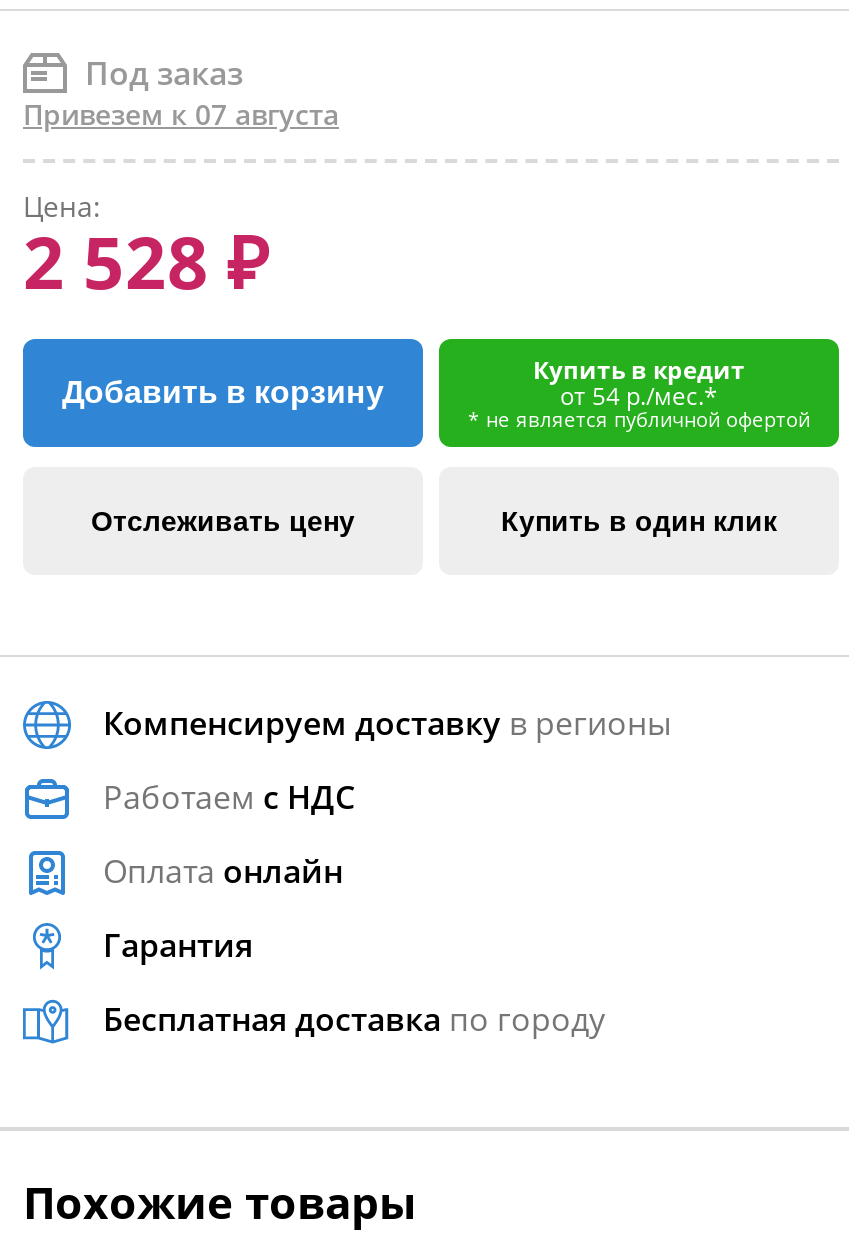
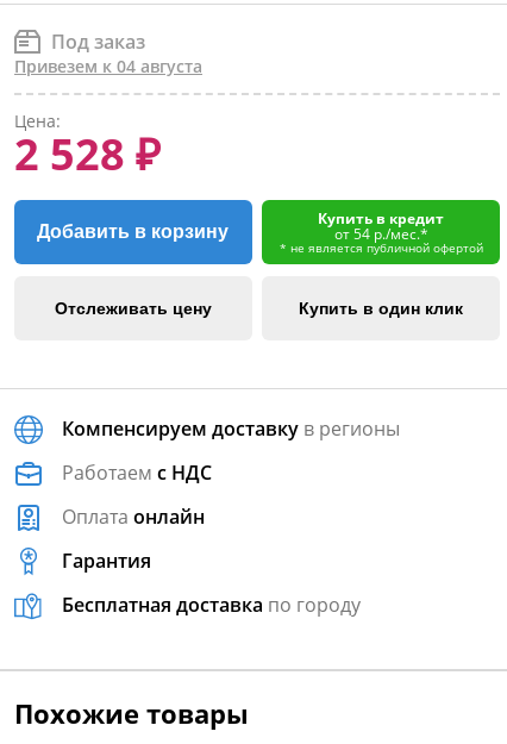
[23,95,339,133] Привезем к 07 августа -> [14,55,202,77] Привезем к 04 августа

